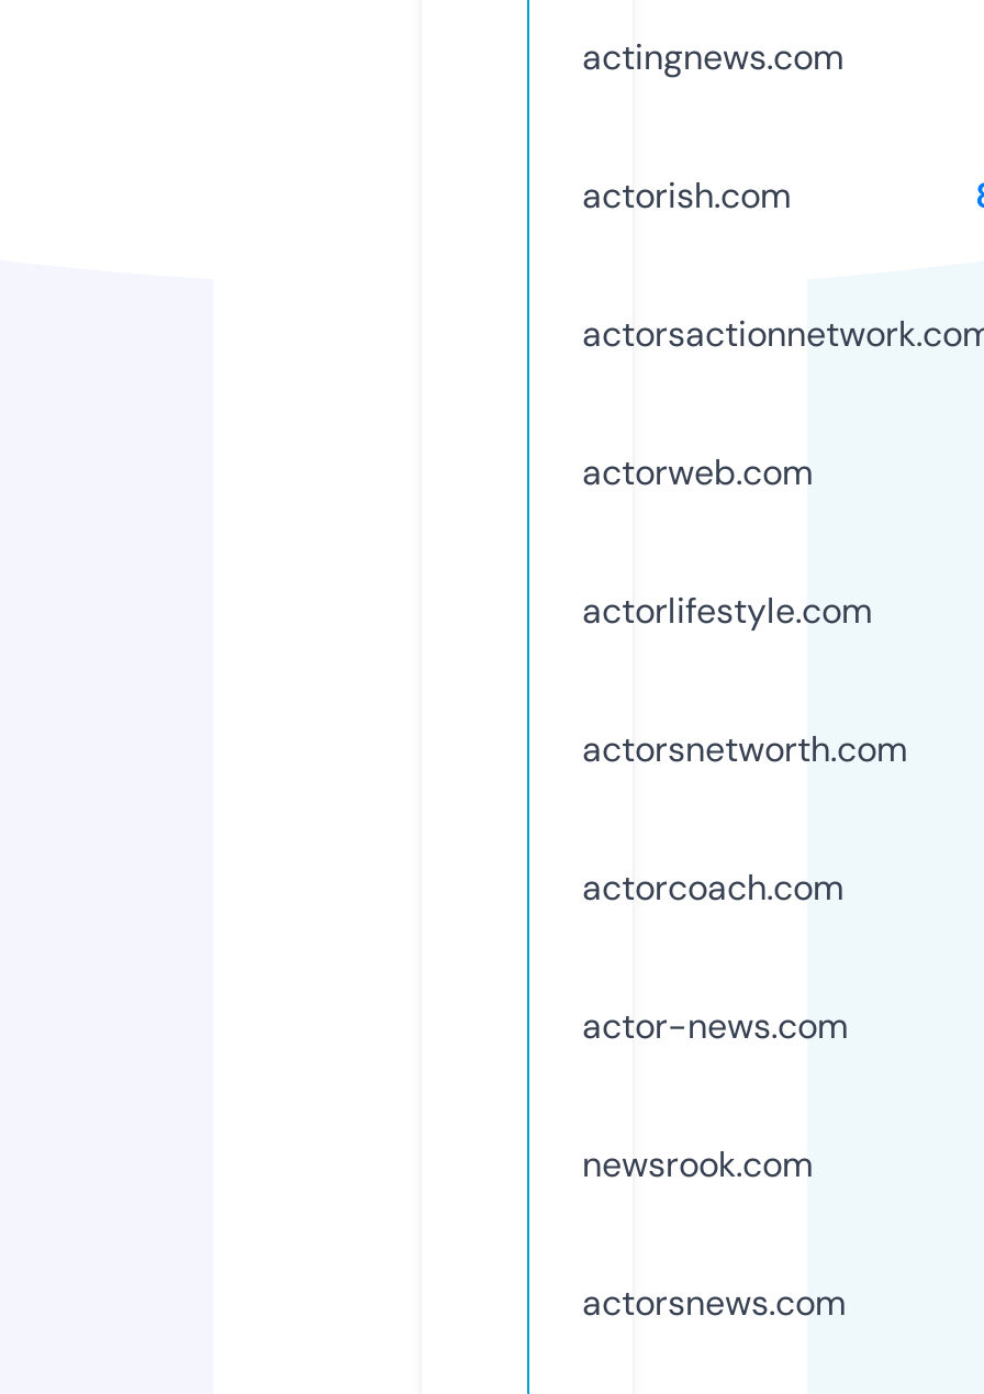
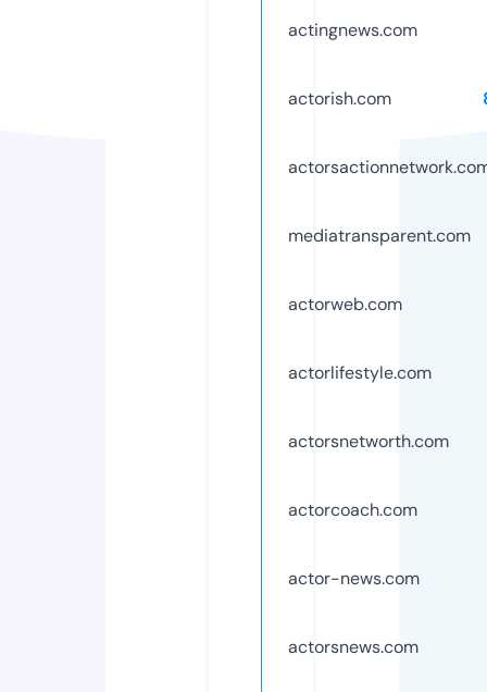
none -> [288,224,471,247] mediatransparent.com
moved [582,449,907,1049] -> [288,292,449,590]: actorweb.com | actorlifestyle.com | actorsnetworth.com | actorcoach.com | actor-news.com
[582,1141,813,1187] newsrook.com -> none

